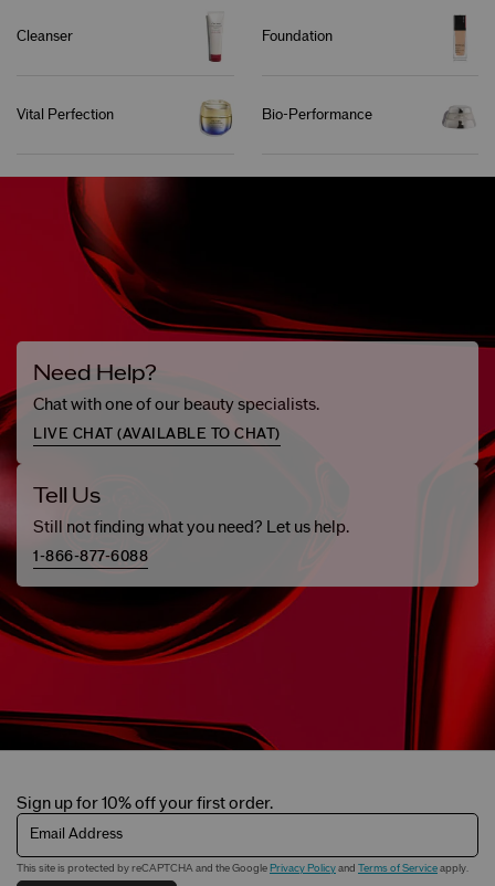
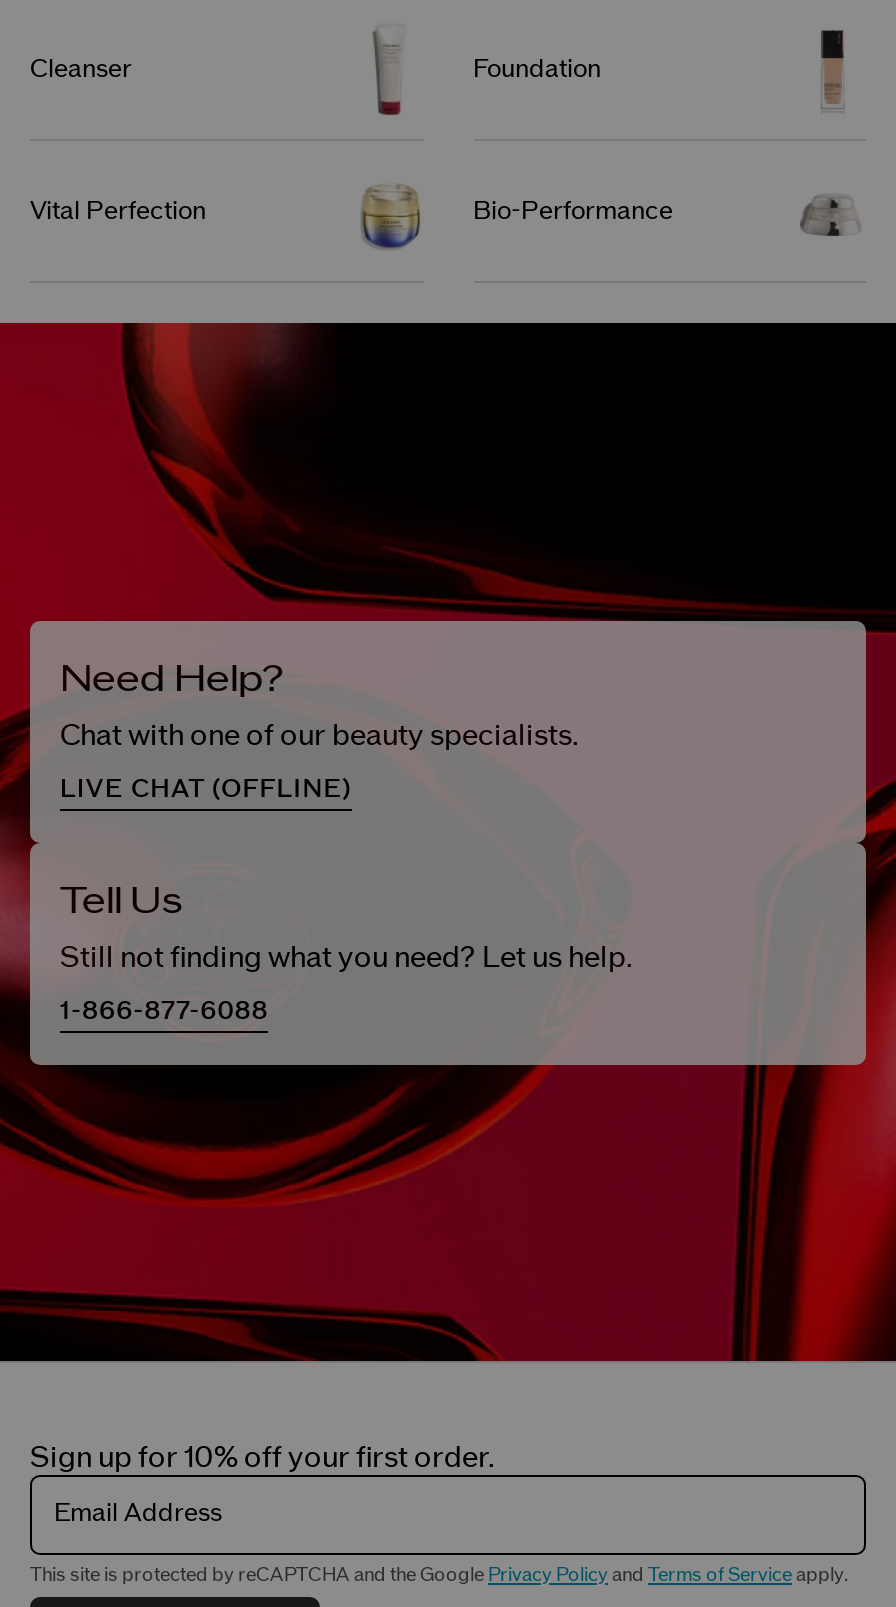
[33,426,281,442] LIVE CHAT (AVAILABLE TO CHAT) -> [60,774,352,802] LIVE CHAT (OFFLINE)

